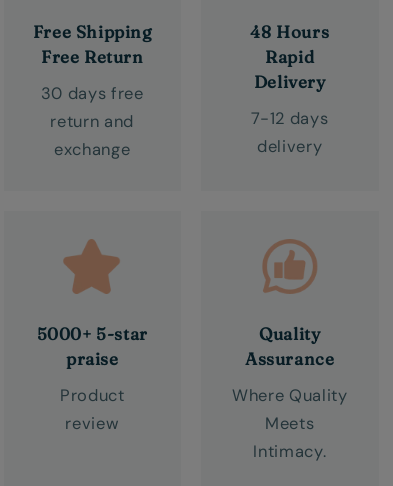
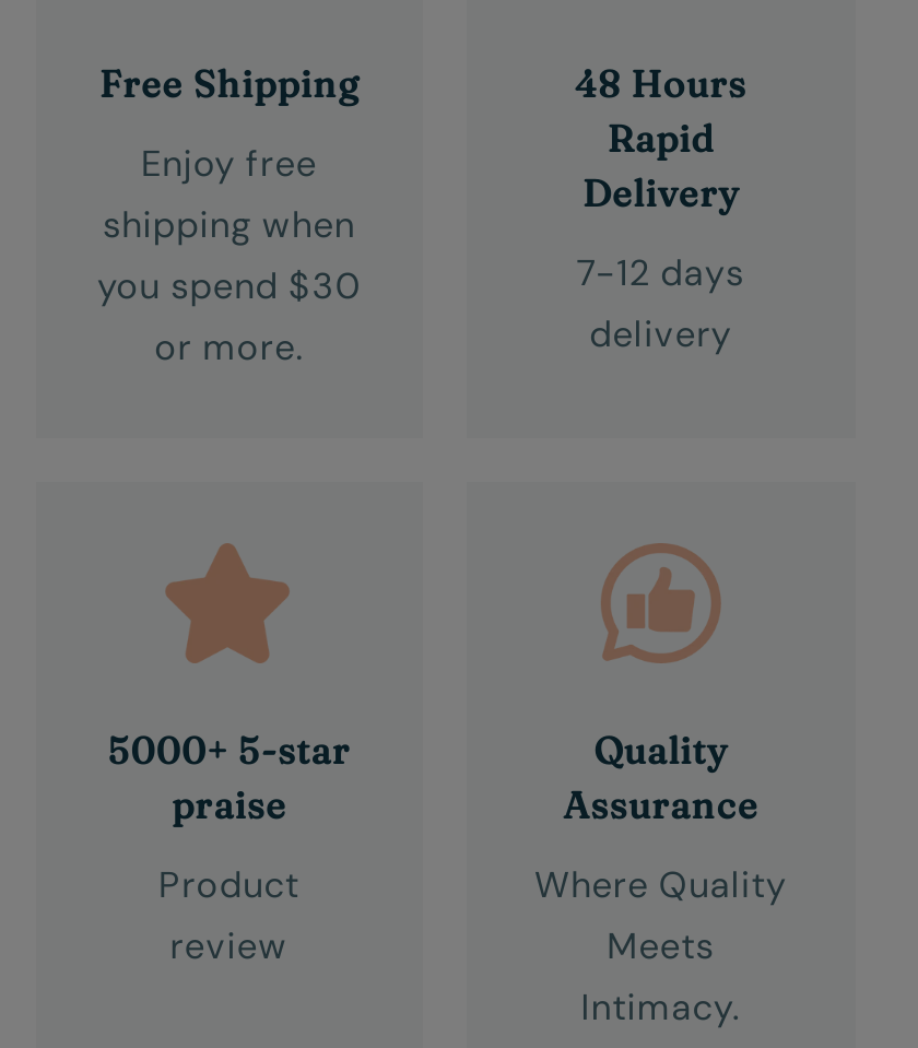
[41,45,144,159] Free Return | 30 days free | return and | exchange -> [97,140,361,369] Enjoy free | shipping when | you spend $30 | or more.

